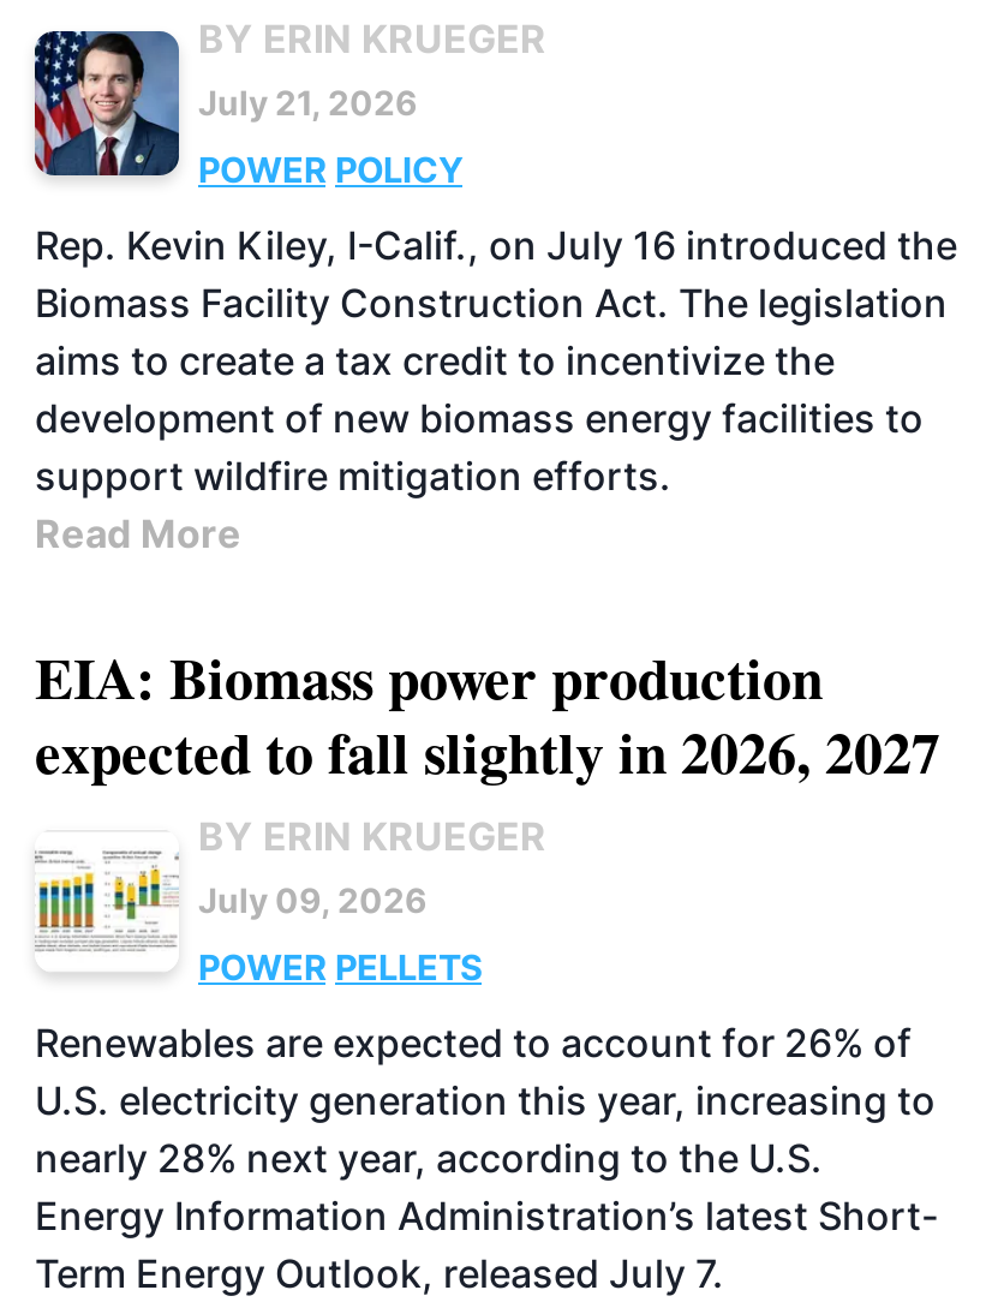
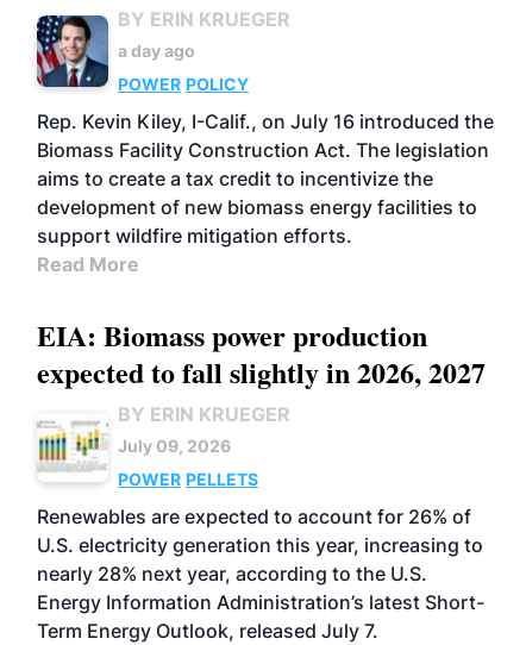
[198,82,417,123] July 21, 2026 -> [118,40,195,61] a day ago

